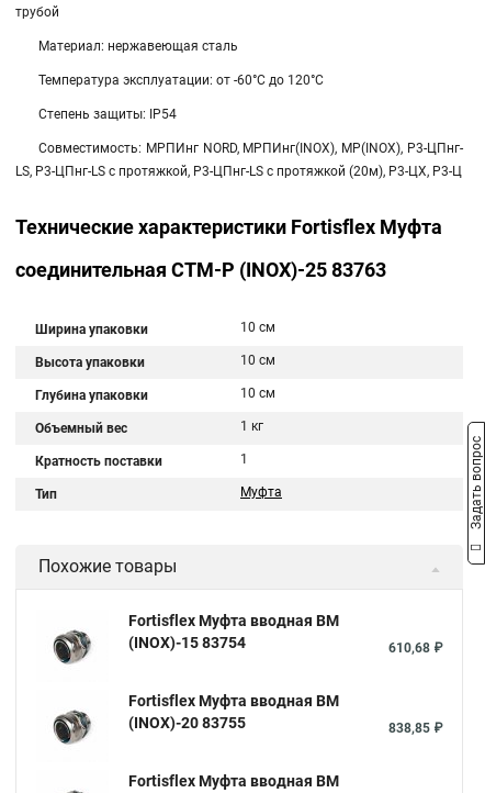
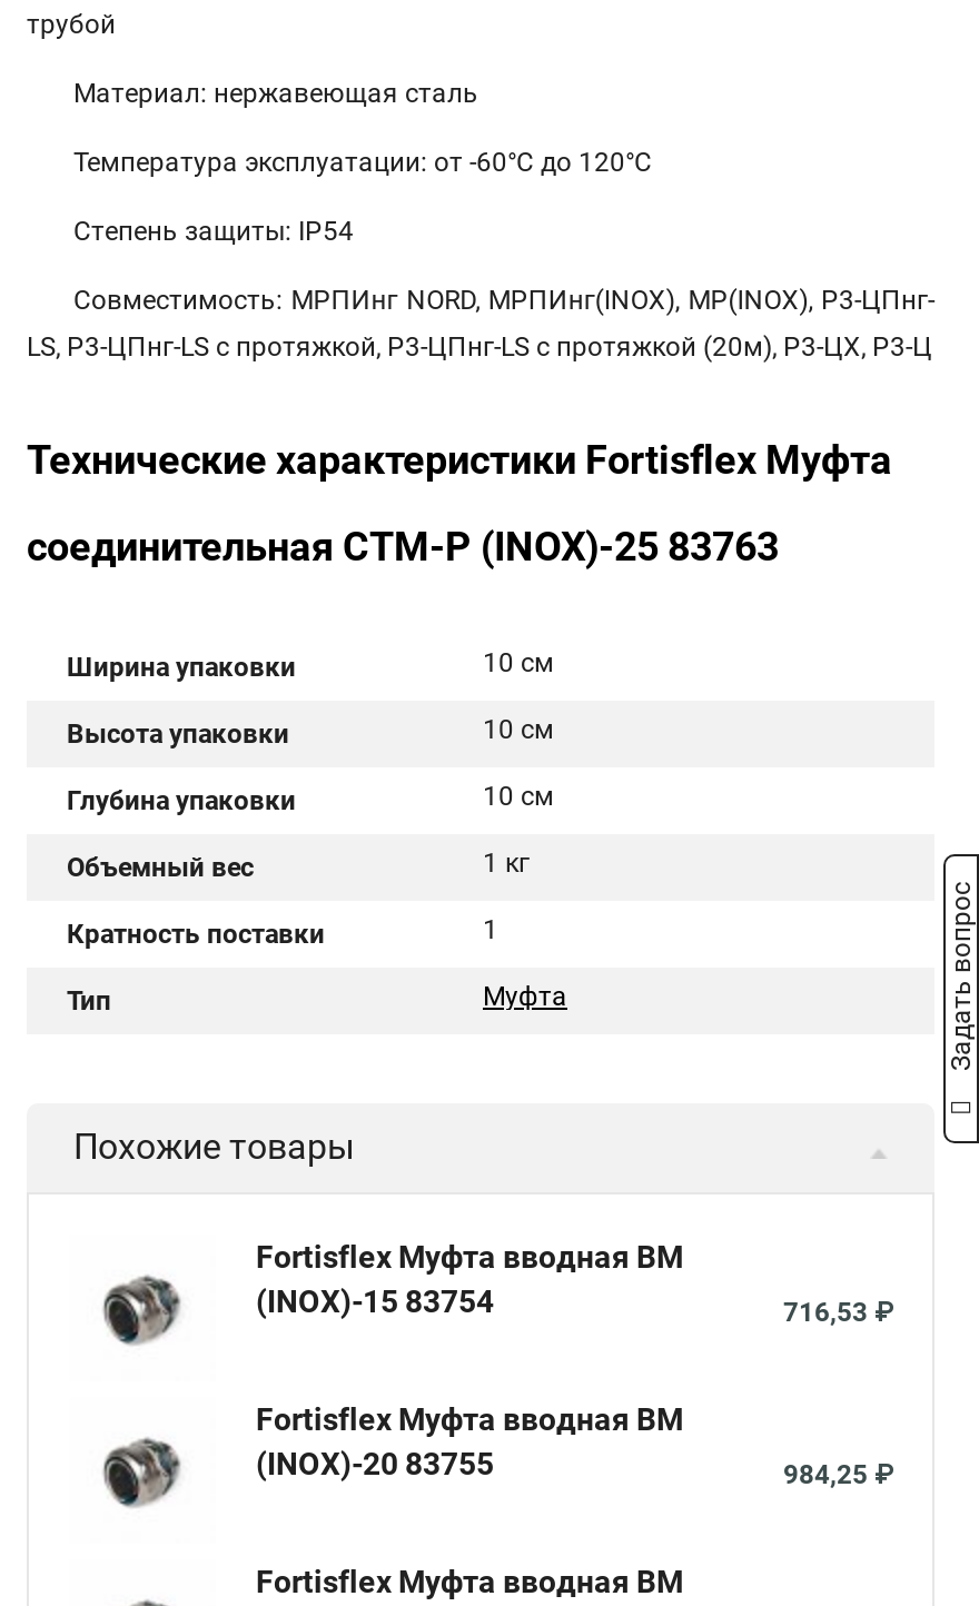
[388,640,442,656] 610,68 ₽ -> [783,1297,892,1328] 716,53 ₽
[388,721,442,736] 838,85 ₽ -> [783,1459,892,1490] 984,25 ₽

